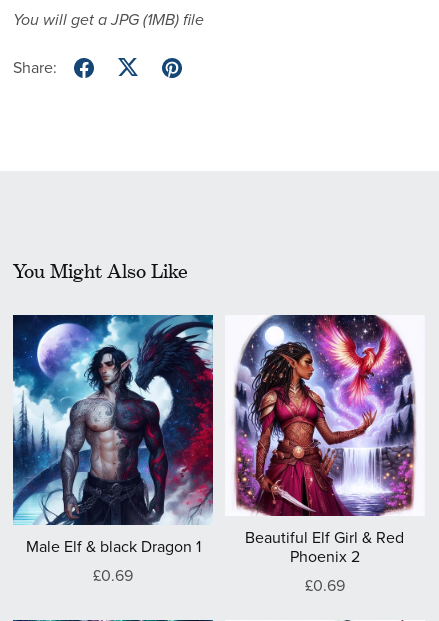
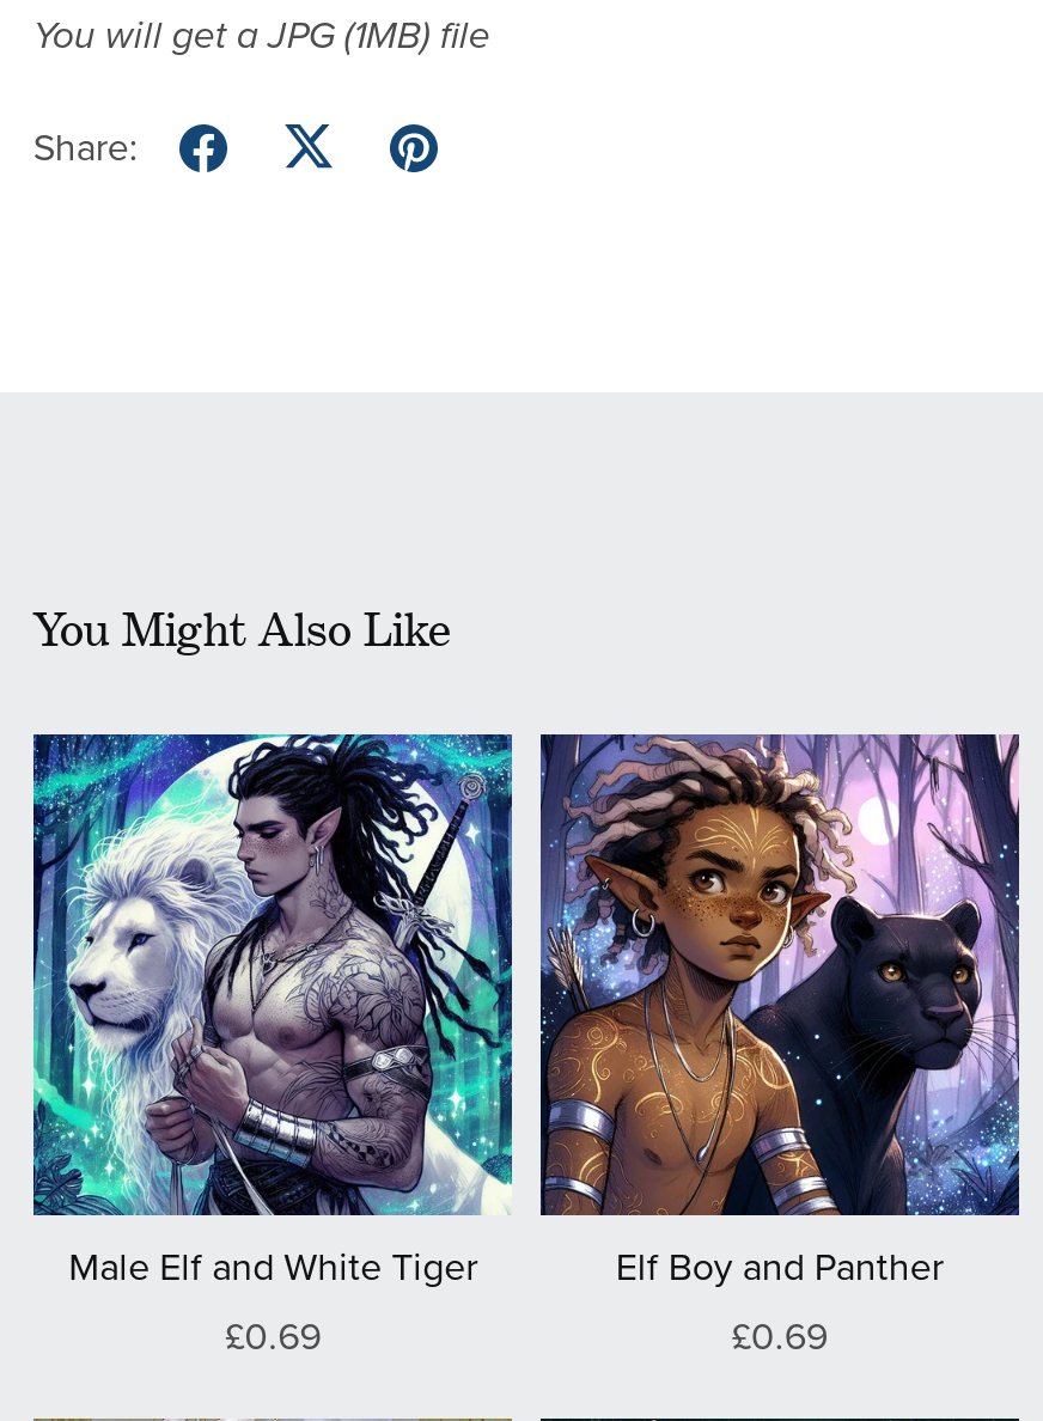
[12,314,214,557] [image] | Male Elf & black Dragon 1 -> [31,733,514,1291] [image] | Male Elf and White Tiger
[225,314,425,567] [image] | Beautiful Elf Girl & Red | Phoenix 2 -> [538,733,1021,1291] [image] | Elf Boy and Panther

